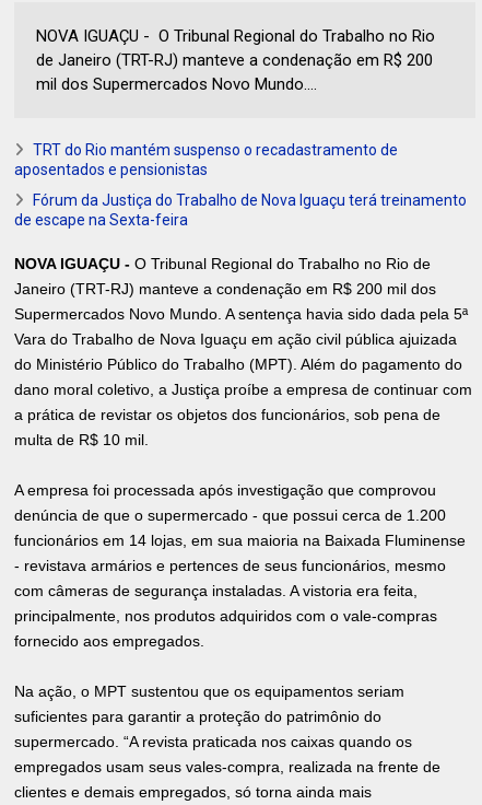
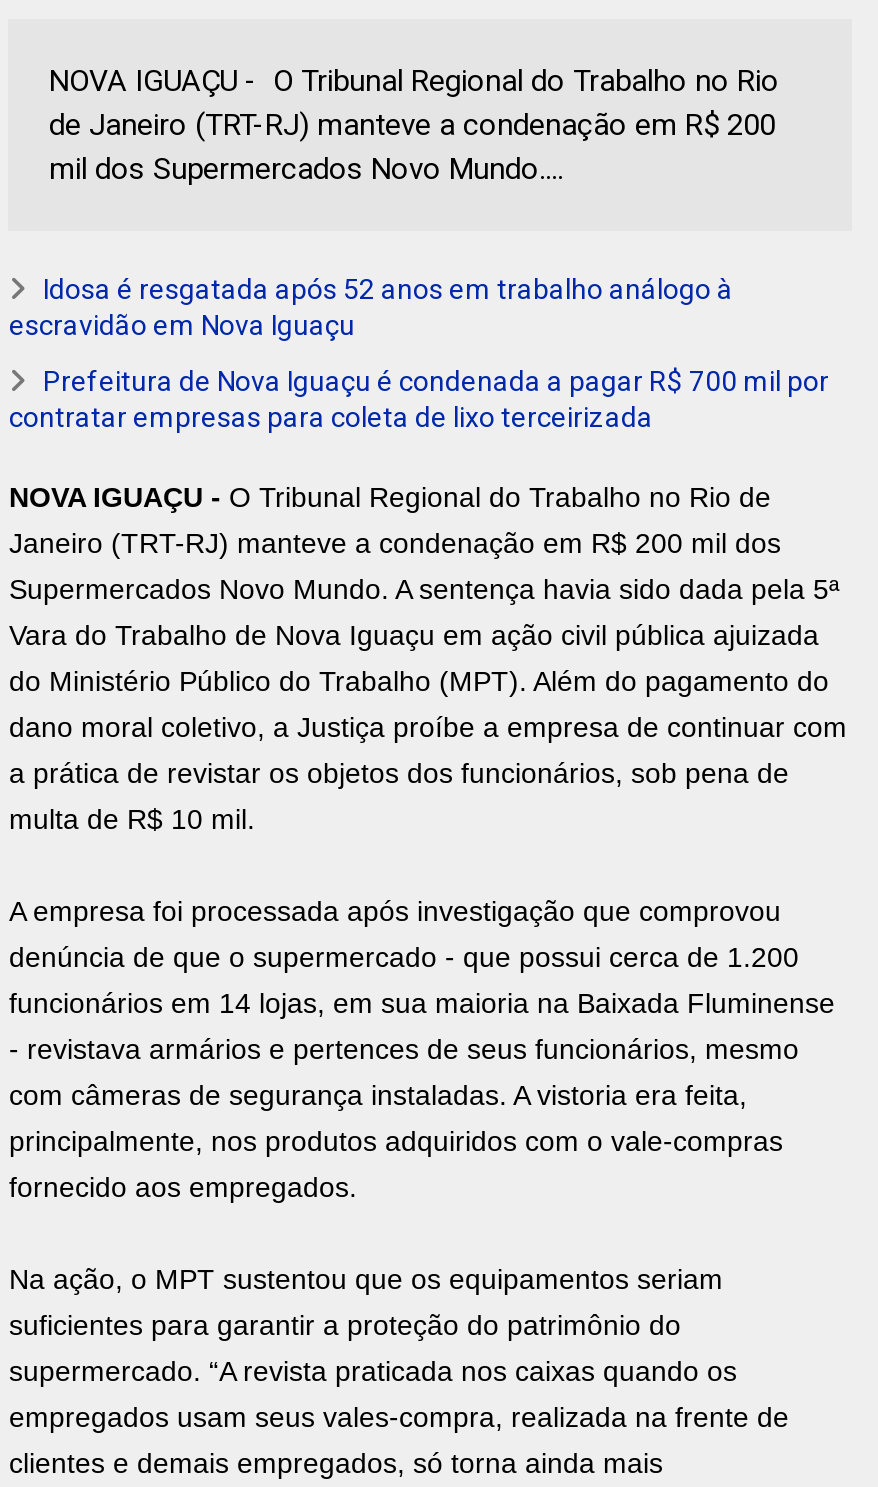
[15,141,398,179] TRT do Rio mantém suspenso o recadastramento de | aposentados e pensionistas -> [9,274,733,342] Idosa é resgatada após 52 anos em trabalho análogo à | escravidão em Nova Iguaçu
[15,192,467,229] Fórum da Justiça do Trabalho de Nova Iguaçu terá treinamento | de escape na Sexta-feira -> [9,366,829,434] Prefeitura de Nova Iguaçu é condenada a pagar R$ 700 mil por | contratar empresas para coleta de lixo terceirizada

